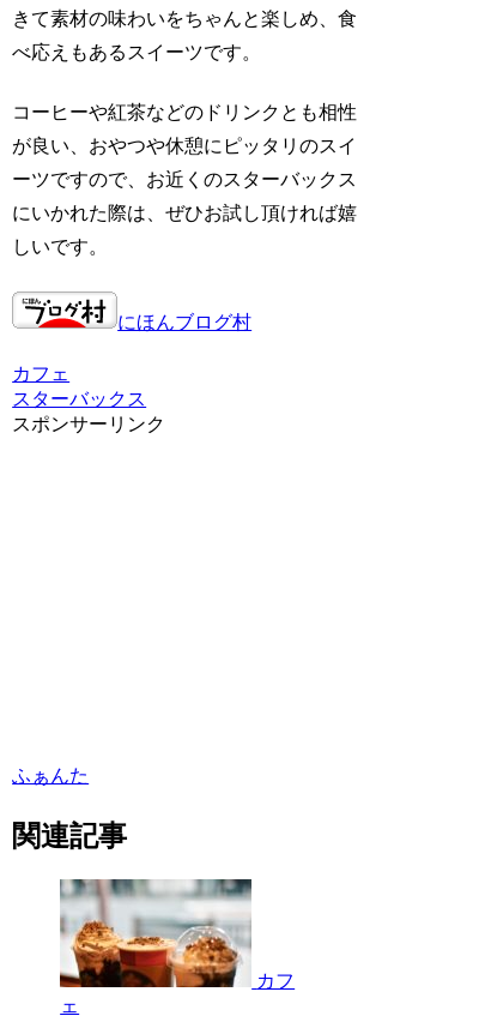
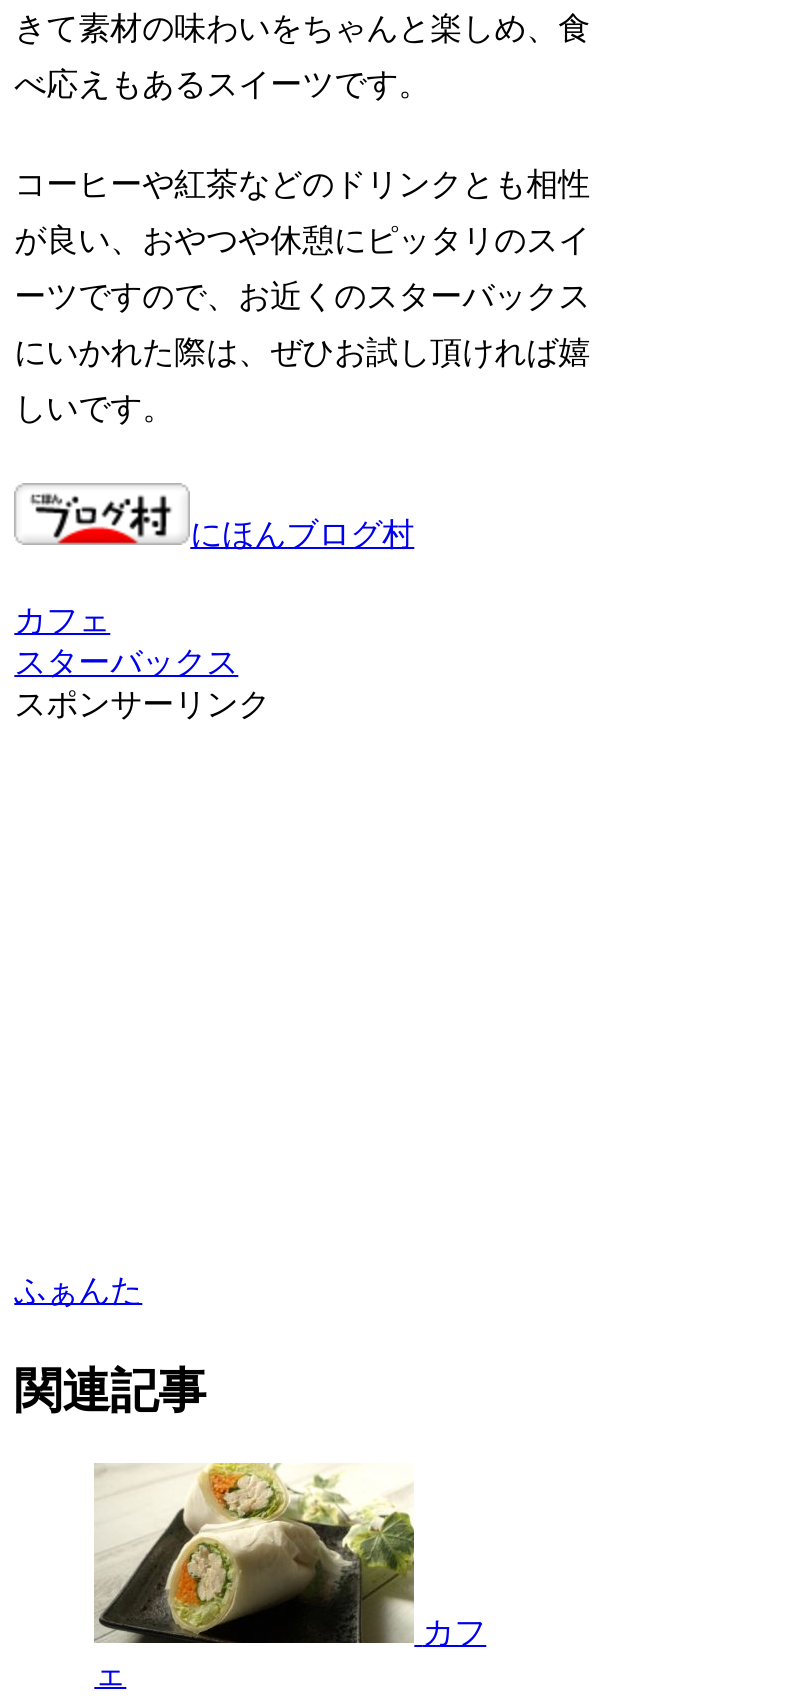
[59,878,253,988] [image] -> [94,1461,416,1645] [image]

